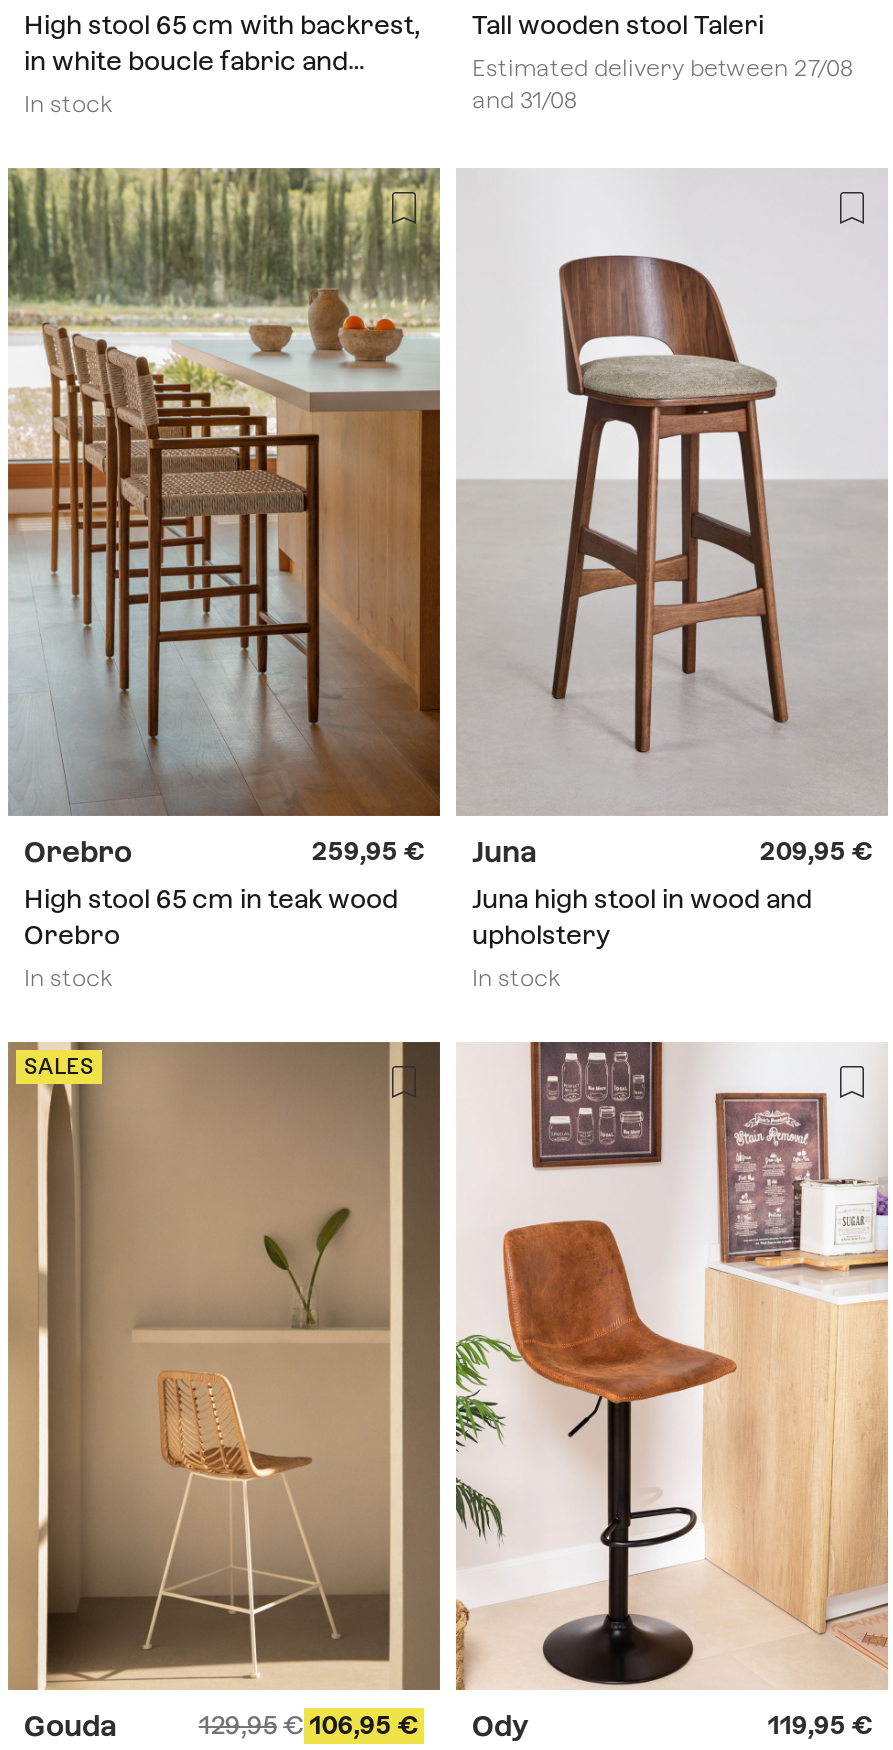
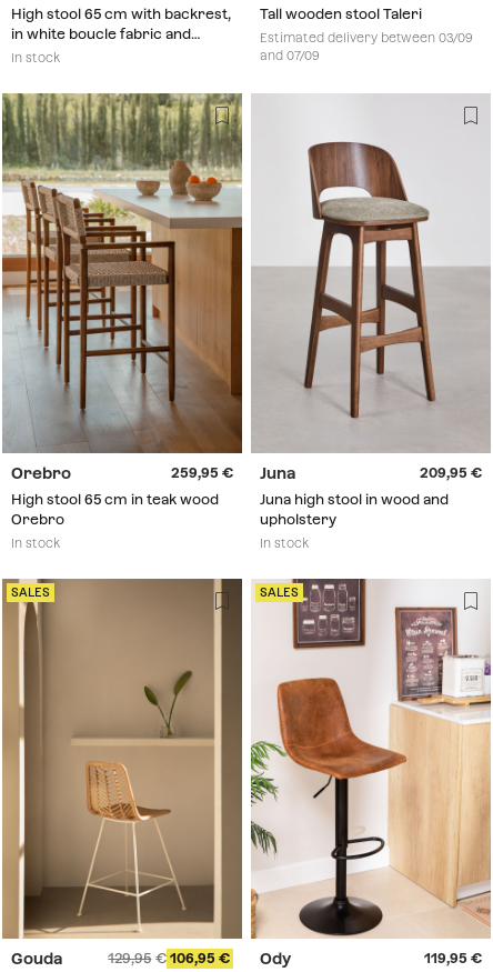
[472,53,852,81] Estimated delivery between 27/08 -> [260,30,473,45] Estimated delivery between 03/09
[472,85,576,113] and 31/08 -> [260,47,320,63] and 07/09
none -> [260,585,299,599] SALES

